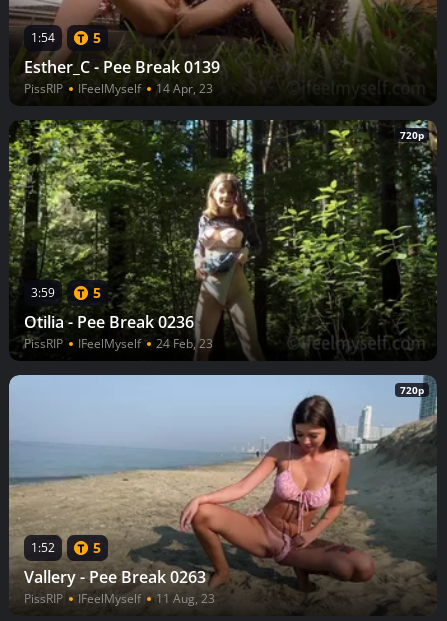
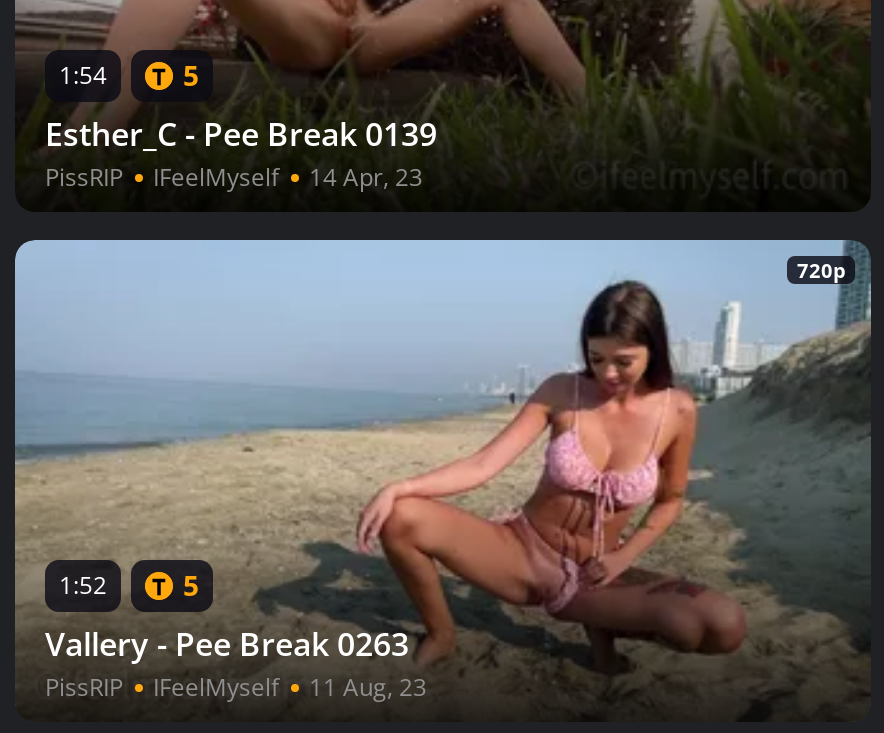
[9,119,437,348] [image] | 720p -> none
[24,283,213,352] 3:59 | 5 | Otilia - Pee Break 0236 | PissRIP | IFeelMyself | 24 Feb, 23 -> none

